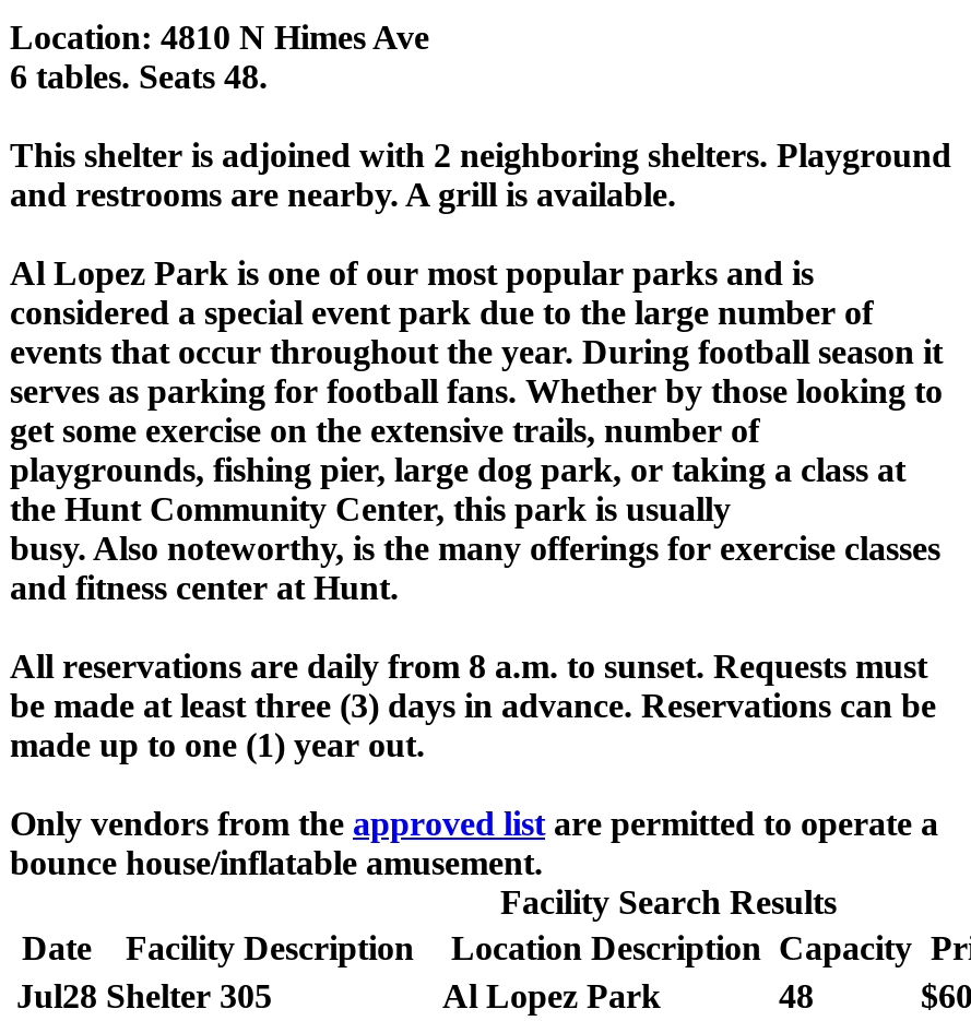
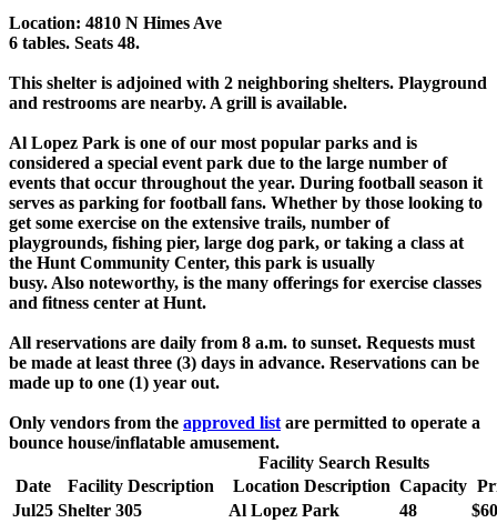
[16,976,272,1013] Jul28 Shelter 305 -> [12,500,142,519] Jul25 Shelter 305

